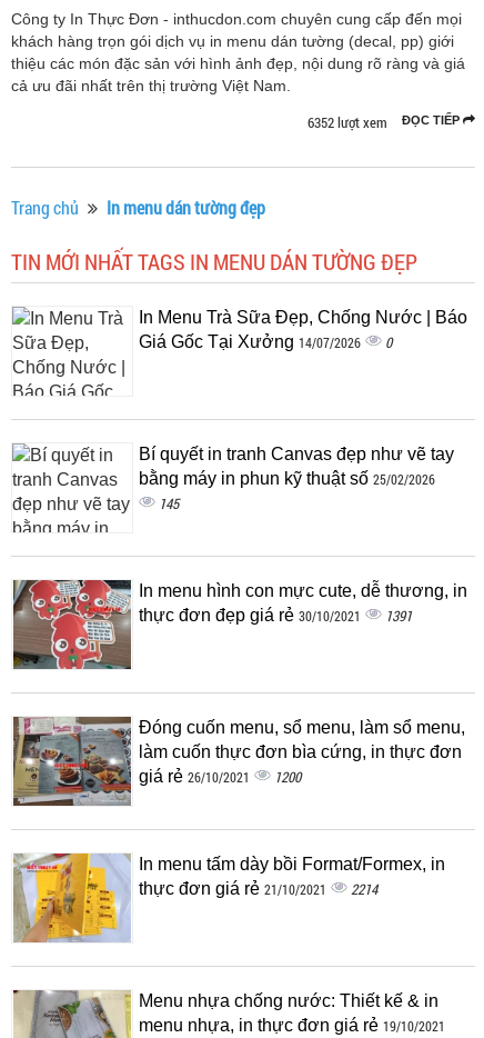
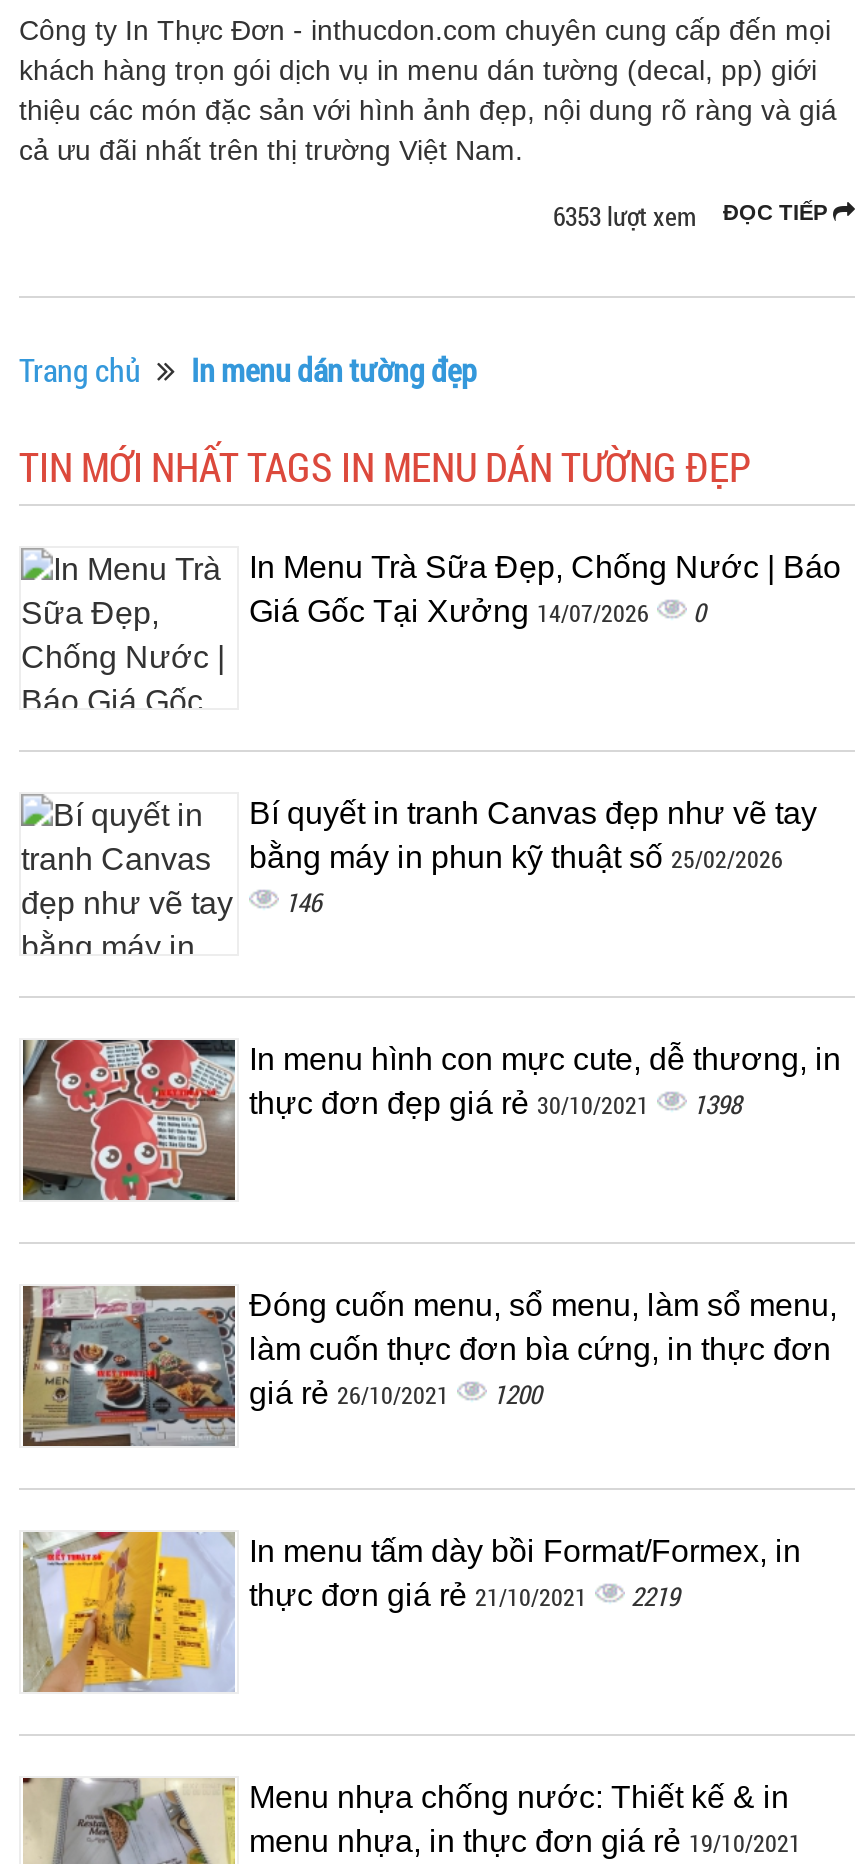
[307,112,463,132] 6352 lượt xem ĐỌC TIẾP -> [553,198,833,234] 6353 lượt xem ĐỌC TIẾP
[159,493,179,513] 145 -> [285,884,321,920] 146
[139,606,412,626] thực đơn đẹp giá rẻ 30/10/2021 1391 -> [249,1086,741,1122] thực đơn đẹp giá rẻ 30/10/2021 1398
[139,879,377,899] thực đơn giá rẻ 21/10/2021 2214 -> [249,1578,679,1614] thực đơn giá rẻ 21/10/2021 2219

